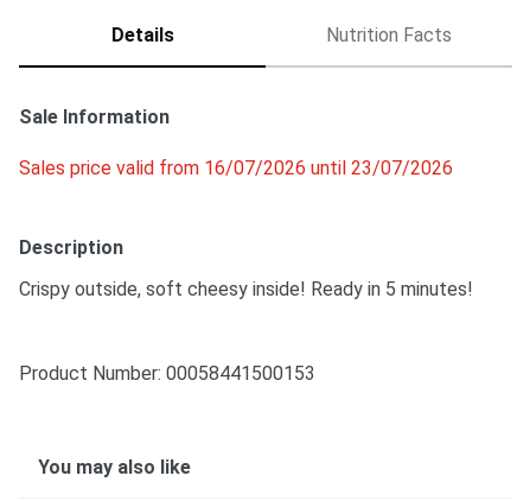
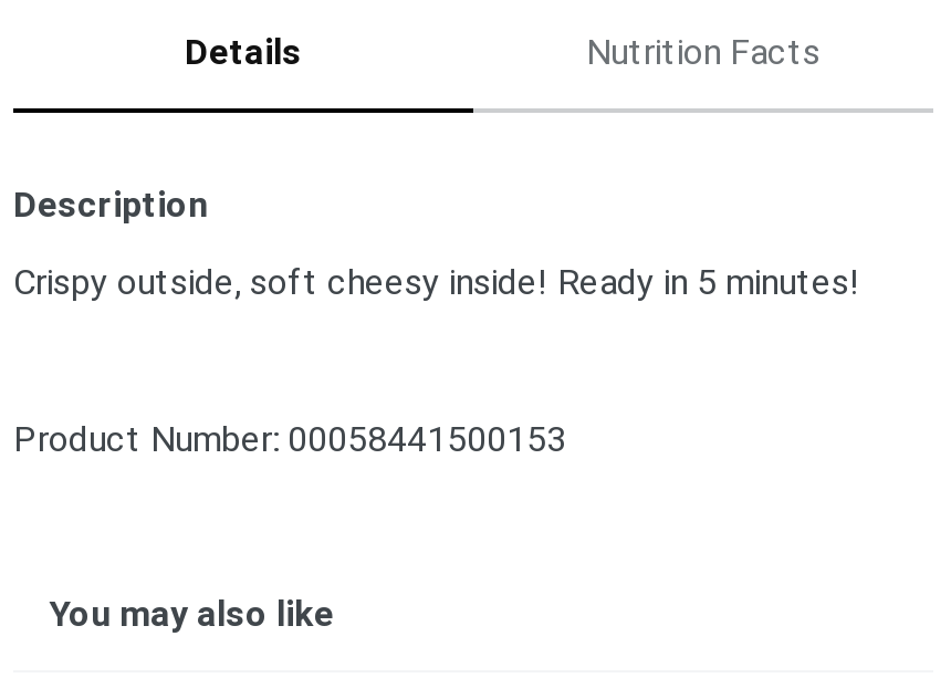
[19,106,453,180] Sale Information | Sales price valid from 16/07/2026 until 23/07/2026 -> none

